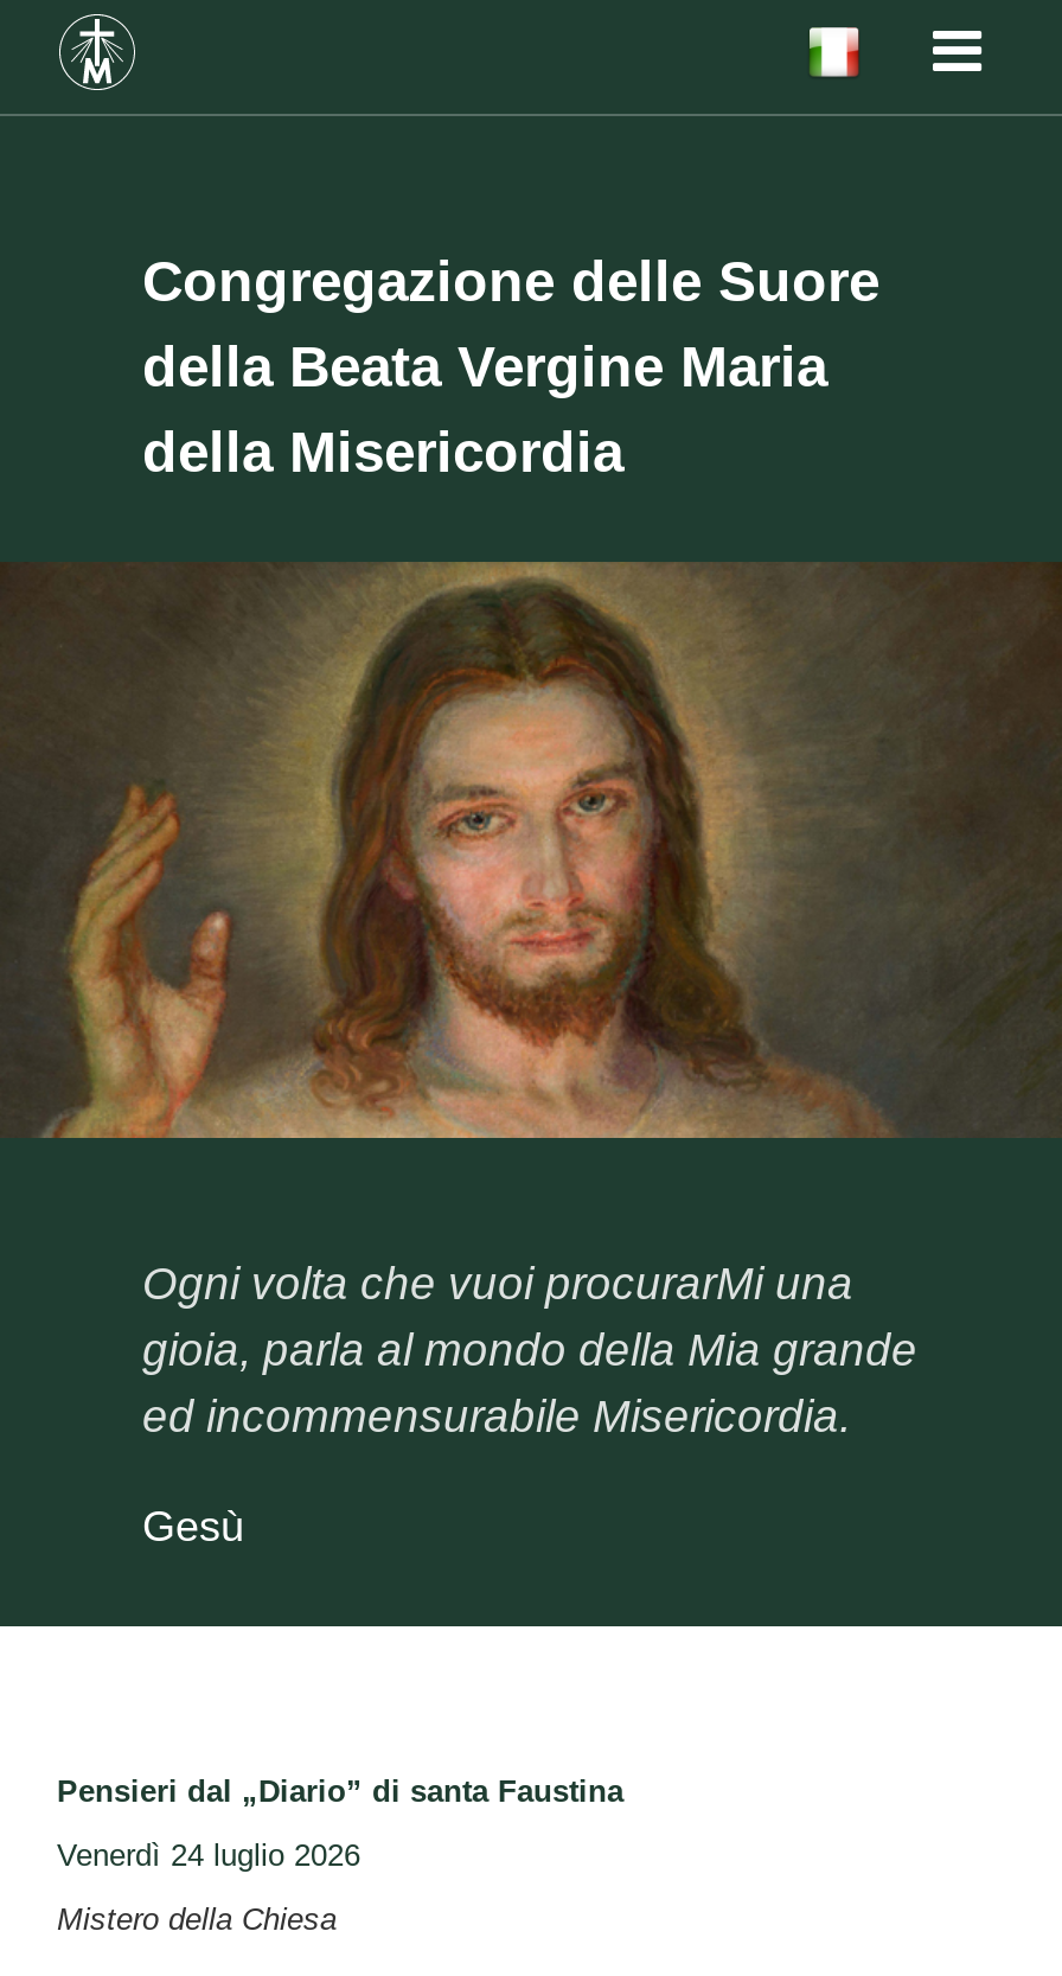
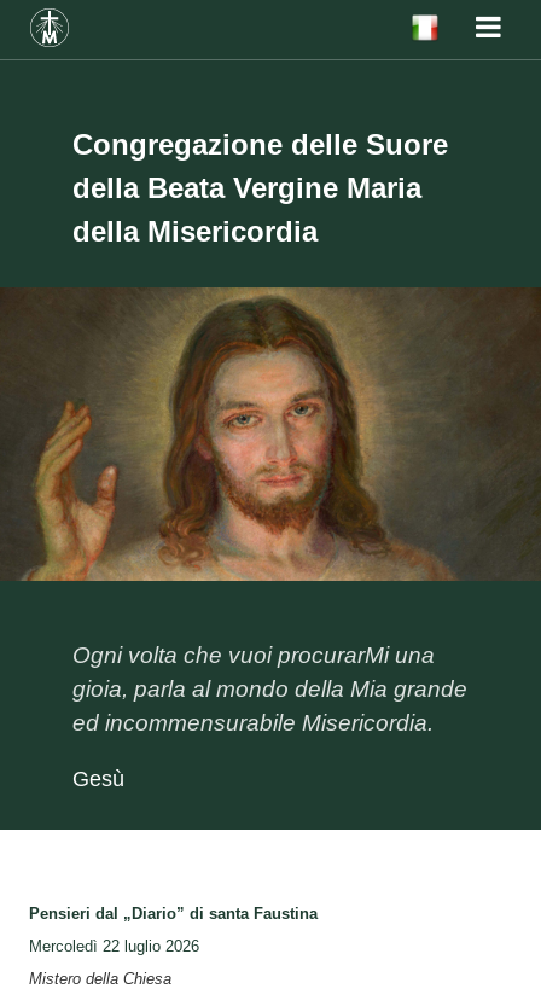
[57,1838,360,1873] Venerdì 24 luglio 2026 -> [29,937,199,956] Mercoledì 22 luglio 2026

